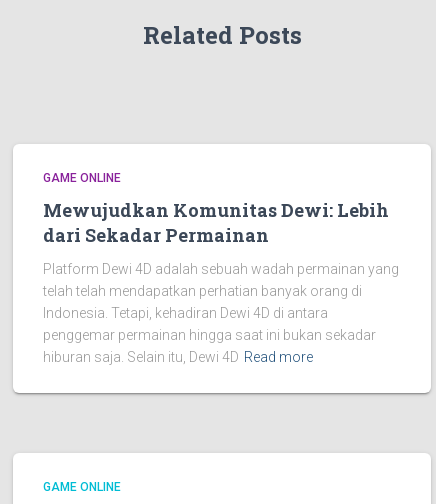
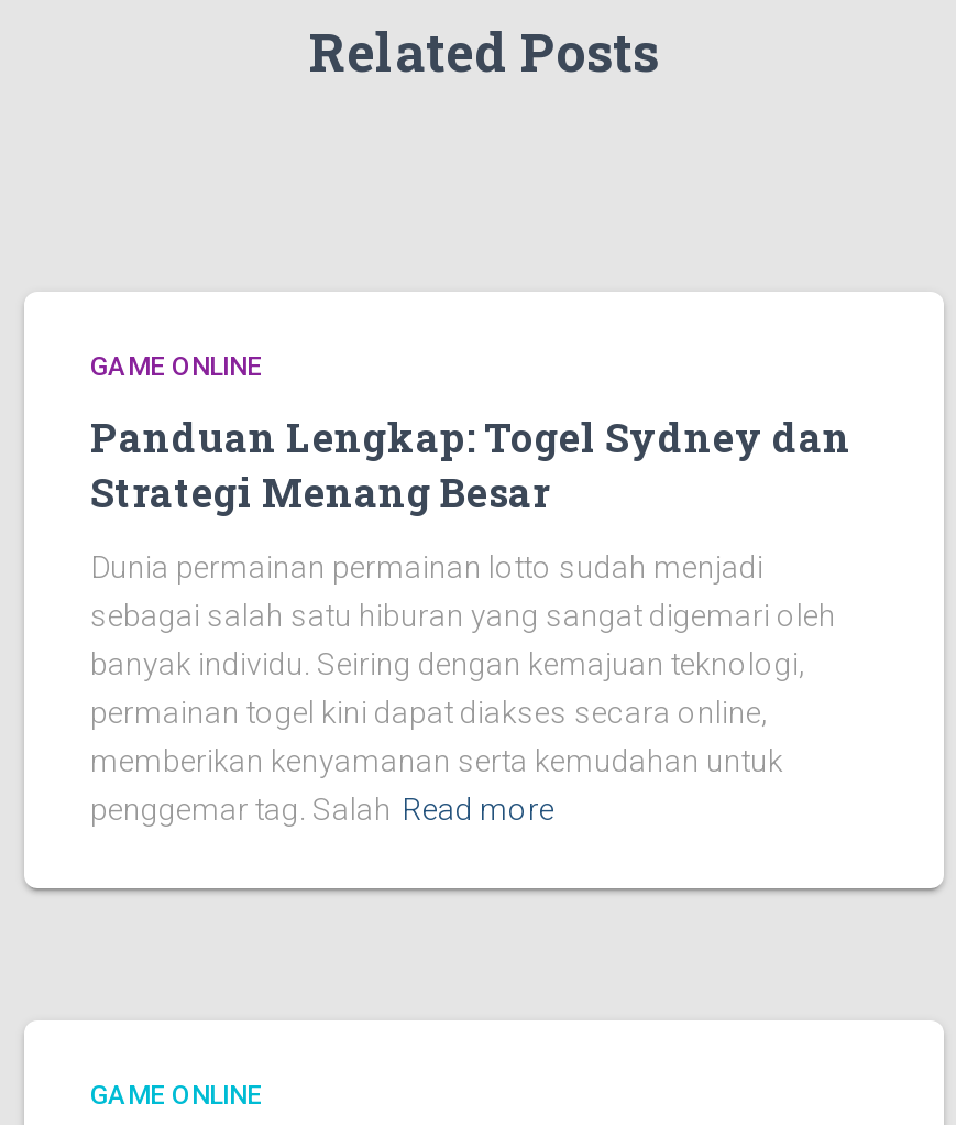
[43,198,389,247] Mewujudkan Komunitas Dewi: Lebih | dari Sekadar Permainan -> [90,411,851,518] Panduan Lengkap: Togel Sydney dan | Strategi Menang Besar
[43,261,399,365] Platform Dewi 4D adalah sebuah wadah permainan yang | telah telah mendapatkan perhatian banyak orang di | Indonesia. Tetapi, kehadiran Dewi 4D di antara | penggemar permainan hingga saat ini bukan sekadar | hiburan saja. Selain itu, Dewi 4D Read more -> [90,549,836,827] Dunia permainan permainan lotto sudah menjadi | sebagai salah satu hiburan yang sangat digemari oleh | banyak individu. Seiring dengan kemajuan teknologi, | permainan togel kini dapat diakses secara online, | memberikan kenyamanan serta kemudahan untuk | penggemar tag. Salah Read more

